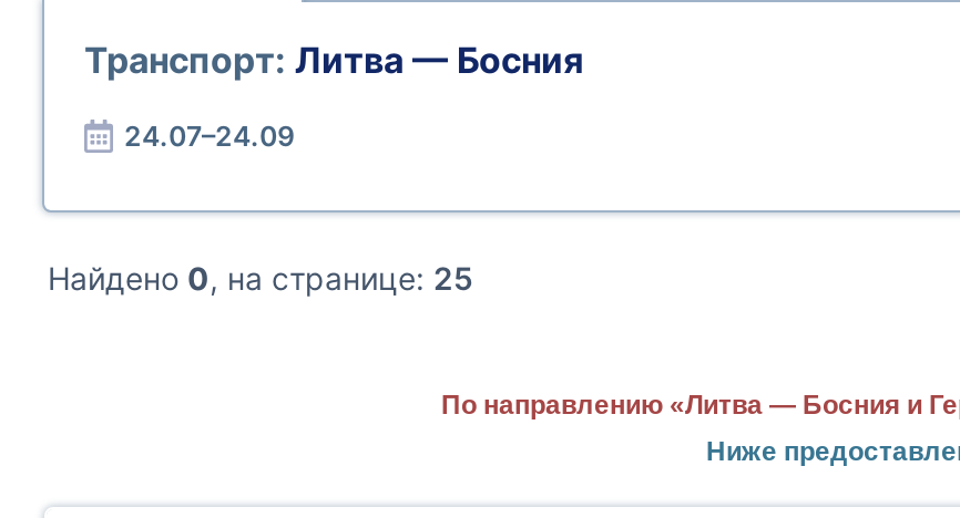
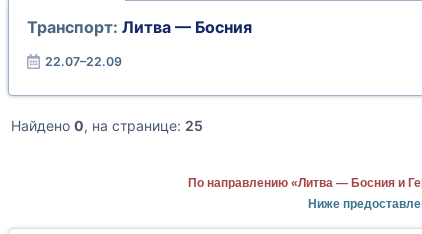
[124,120,295,153] 24.07–24.09 -> [45,54,122,69] 22.07–22.09

